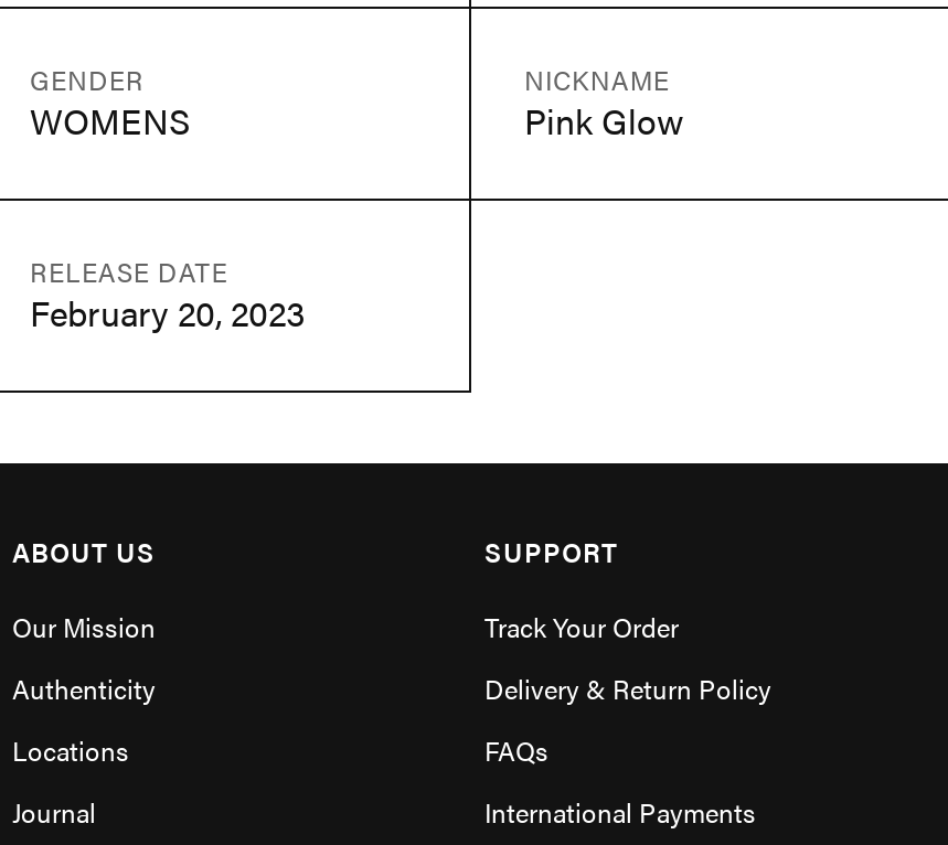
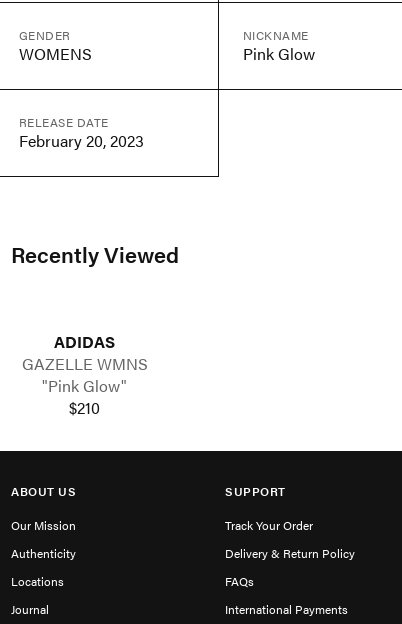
none -> [11,238,179,419] Recently Viewed | ADIDAS | GAZELLE WMNS | "Pink Glow" | $210

